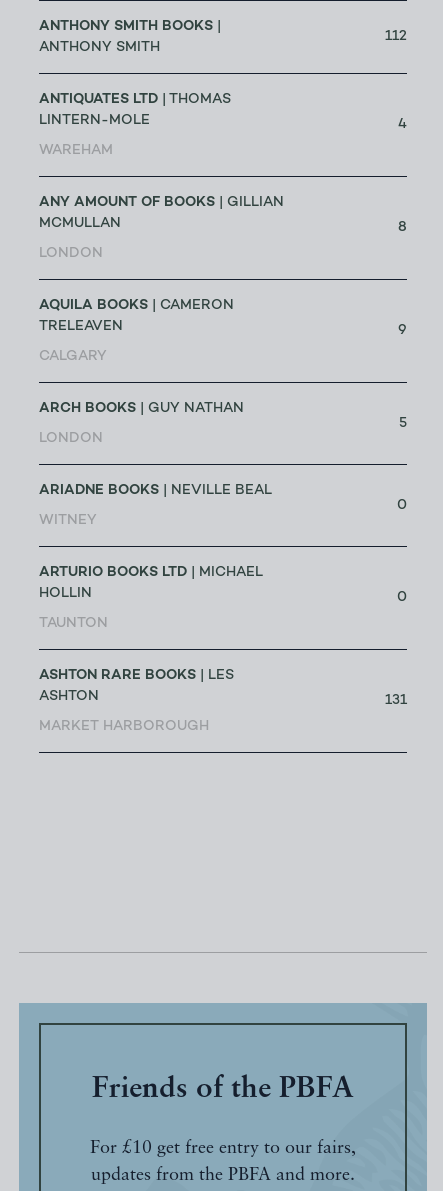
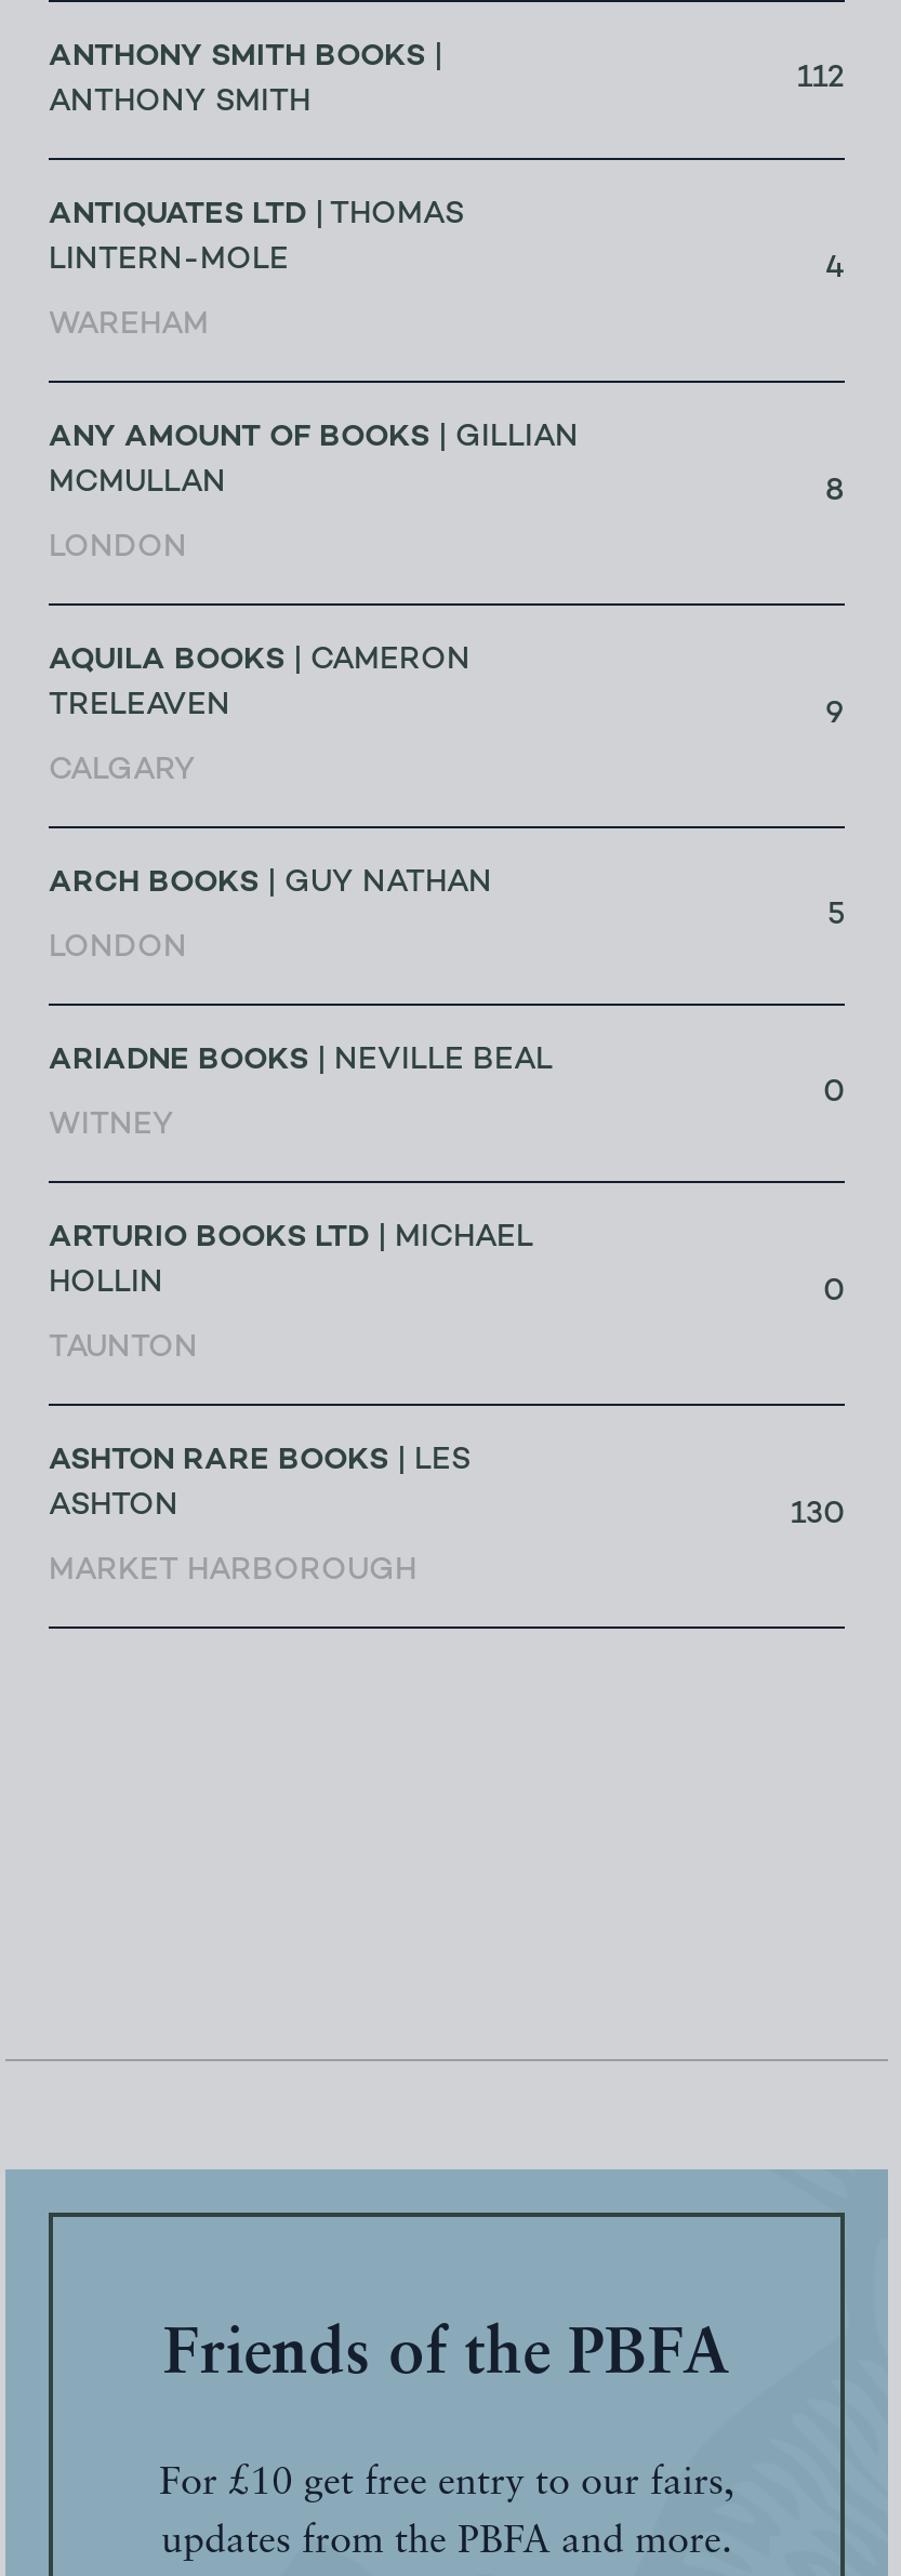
[385,694,407,708] 131 -> [791,1501,845,1531] 130

